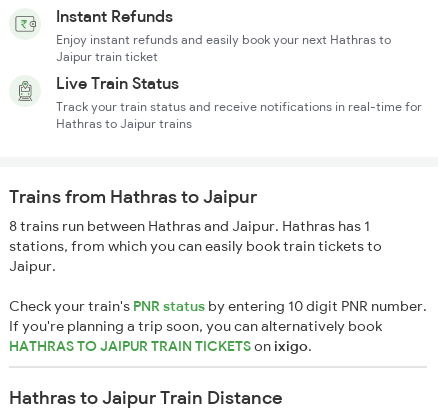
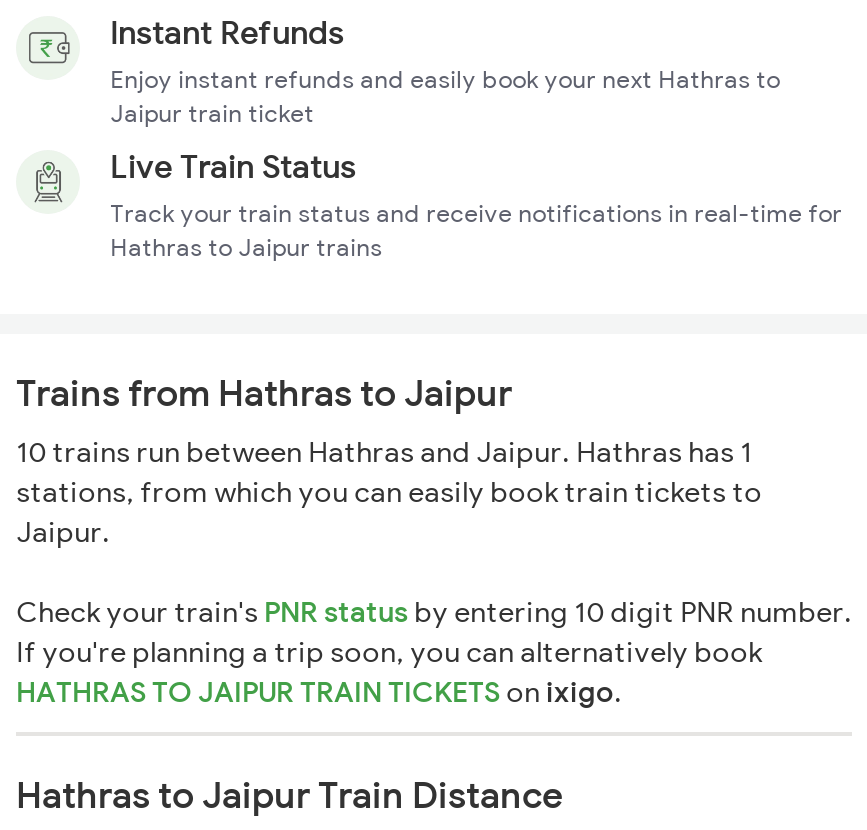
[9,217,370,235] 8 trains run between Hathras and Jaipur. Hathras has 1 -> [16,434,752,470] 10 trains run between Hathras and Jaipur. Hathras has 1

